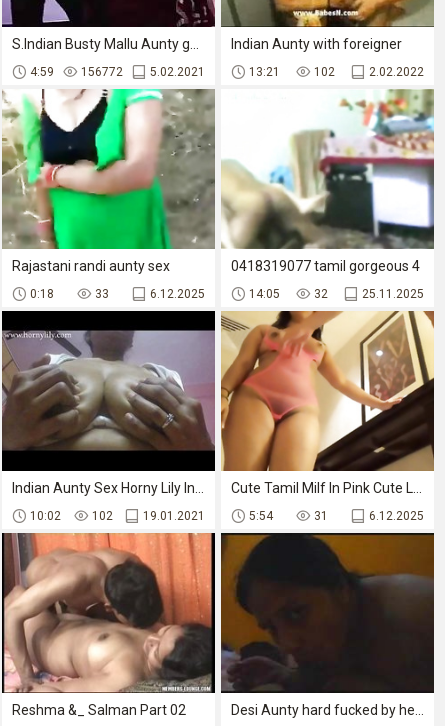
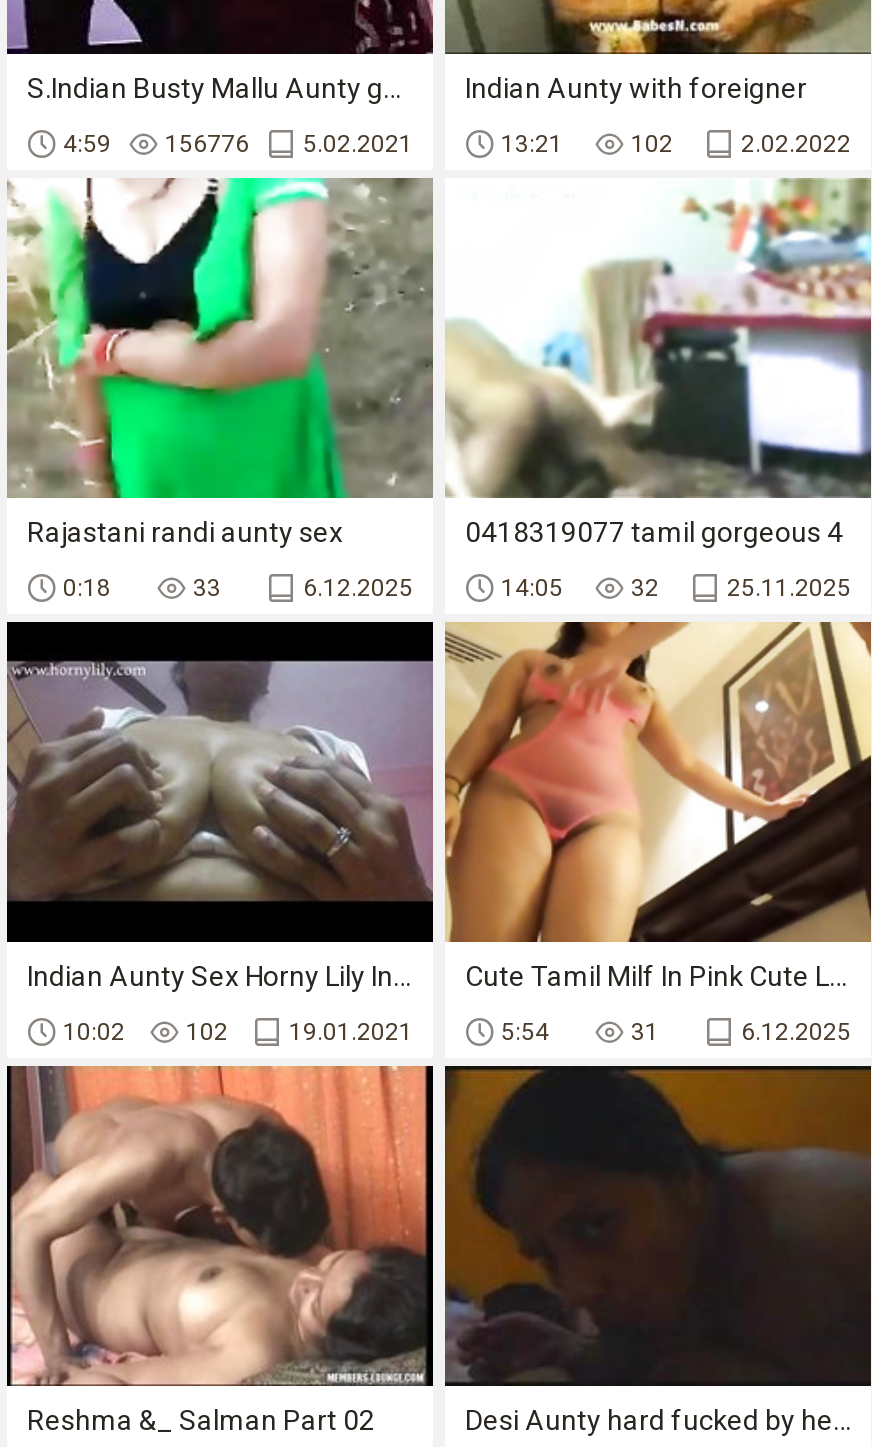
[30,65,205,79] 4:59 156772 5.02.2021 -> [63,131,413,159] 4:59 156776 5.02.2021

